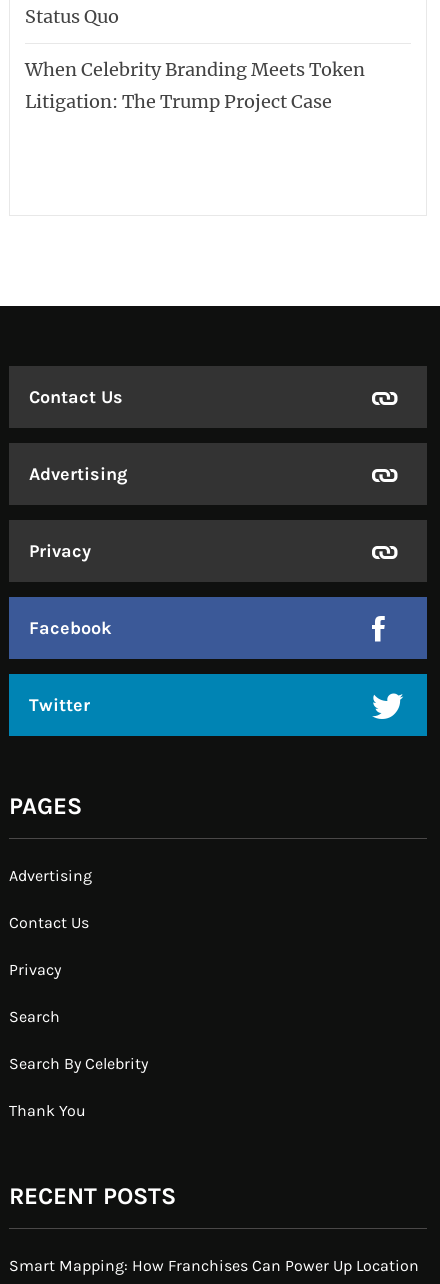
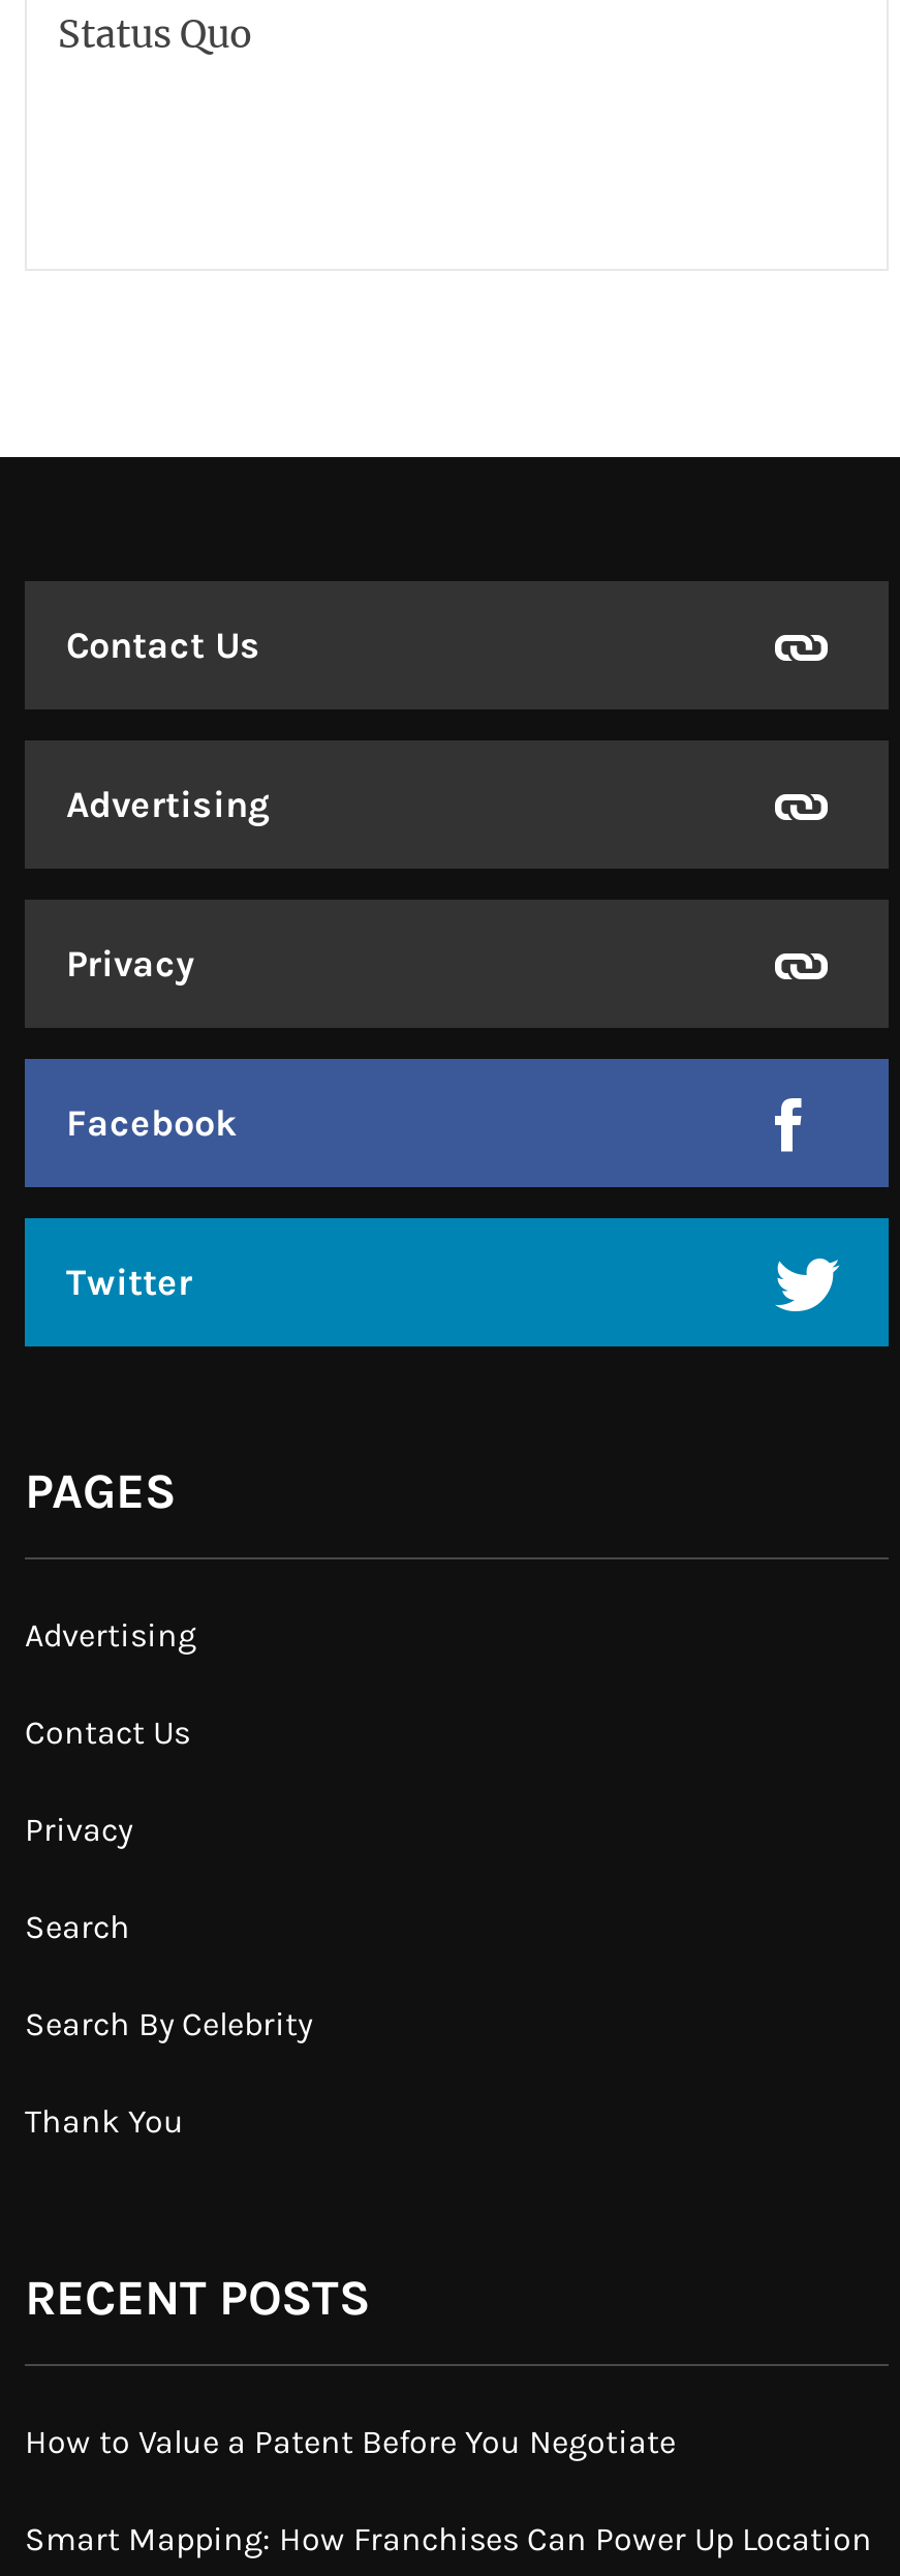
[25,58,365,113] When Celebrity Branding Meets Token | Litigation: The Trump Project Case -> none
moved [9,386,176,1210] -> [25,623,370,2327]: Contact Us | Advertising | Privacy | ... | Thank You | RECENT POSTS
none -> [25,2422,676,2461] How to Value a Patent Before You Negotiate

